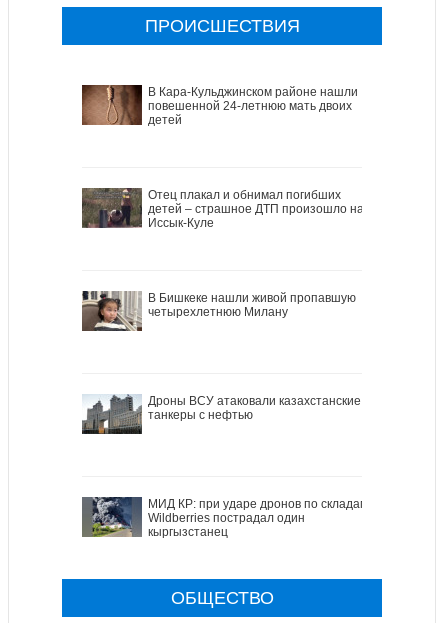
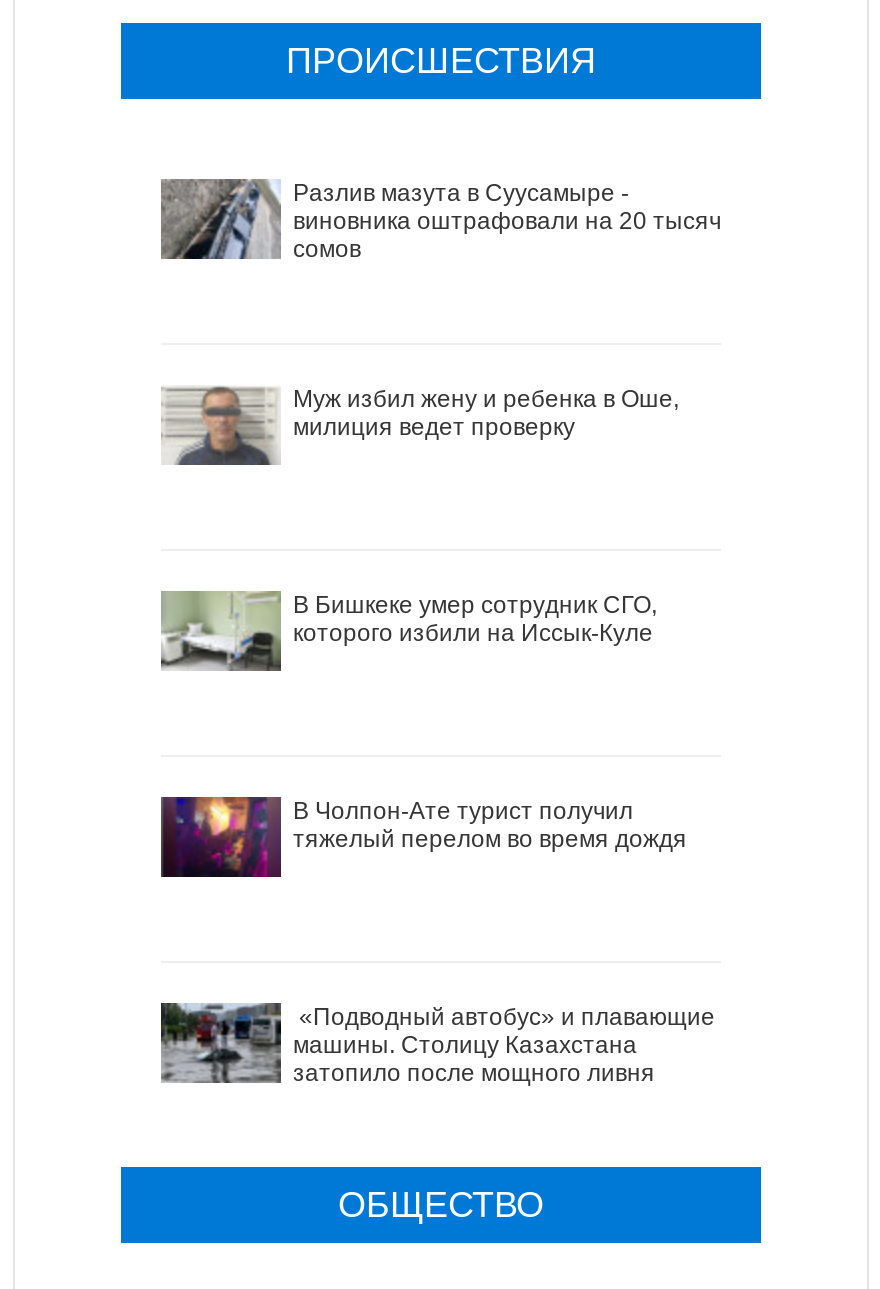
[82,85,358,127] [image] | В Кара-Кульджинском районе нашли | повешенной 24-летнюю мать двоих | детей -> [161,179,721,263] [image] | Разлив мазута в Суусамыре - | виновника оштрафовали на 20 тысяч | сомов
[81,187,364,230] [image] | Отец плакал и обнимал погибших | детей – страшное ДТП произошло на | Иссык-Куле -> [161,385,679,465] [image] | Муж избил жену и ребенка в Оше, | милиция ведет проверку
[81,291,356,331] [image] | В Бишкеке нашли живой пропавшую | четырехлетнюю Милану -> [161,591,657,671] [image] | В Бишкеке умер сотрудник СГО, | которого избили на Иссык-Куле
[82,394,361,434] [image] | Дроны ВСУ атаковали казахстанские | танкеры с нефтью -> [159,795,687,877] [image] | В Чолпон-Ате турист получил | тяжелый перелом во время дождя
[82,496,368,539] [image] | МИД КР: при ударе дронов по складам | Wildberries пострадал один | кыргызстанец -> [161,1003,715,1087] [image] | «Подводный автобус» и плавающие | машины. Столицу Казахстана | затопило после мощного ливня

